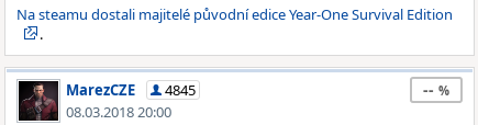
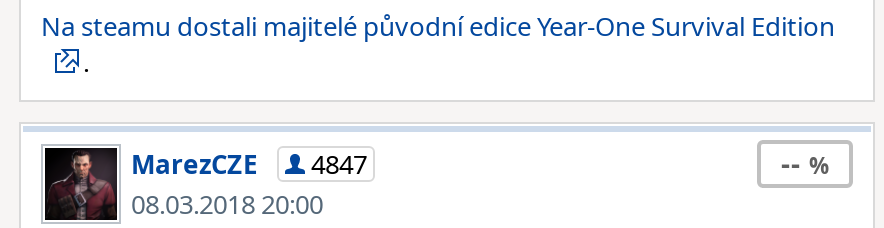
[66,80,196,100] MarezCZE 4845 -> [131,146,367,182] MarezCZE 4847

